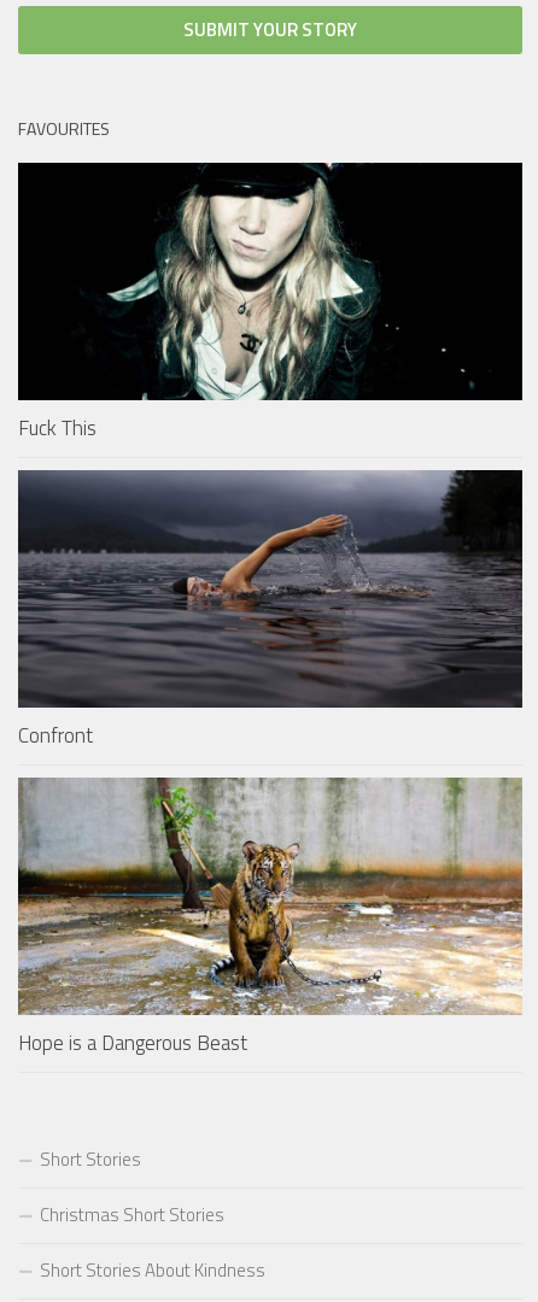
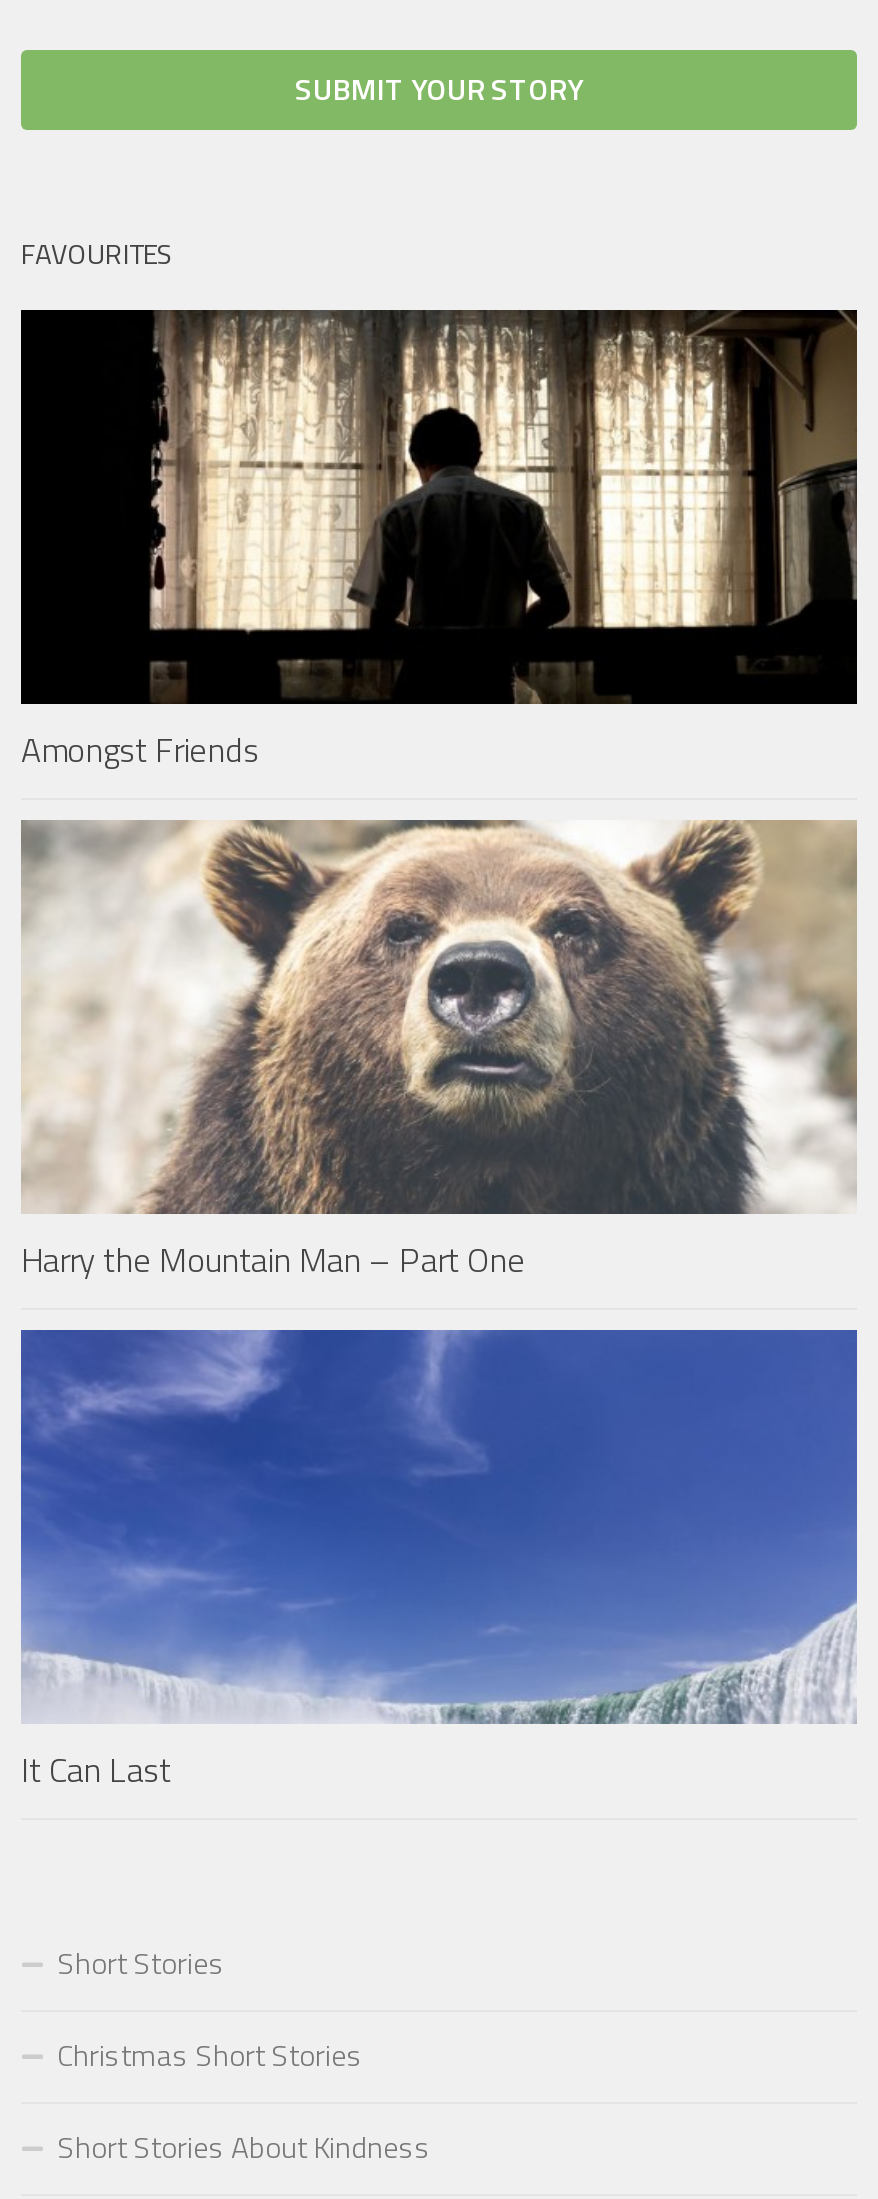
[18,163,524,444] [image] | Fuck This -> [21,310,859,776] [image] | Amongst Friends
[17,469,524,751] [image] | Confront -> [21,820,857,1286] [image] | Harry the Mountain Man – Part One
[17,776,524,1058] [image] | Hope is a Dangerous Beast -> [19,1328,859,1796] [image] | It Can Last

